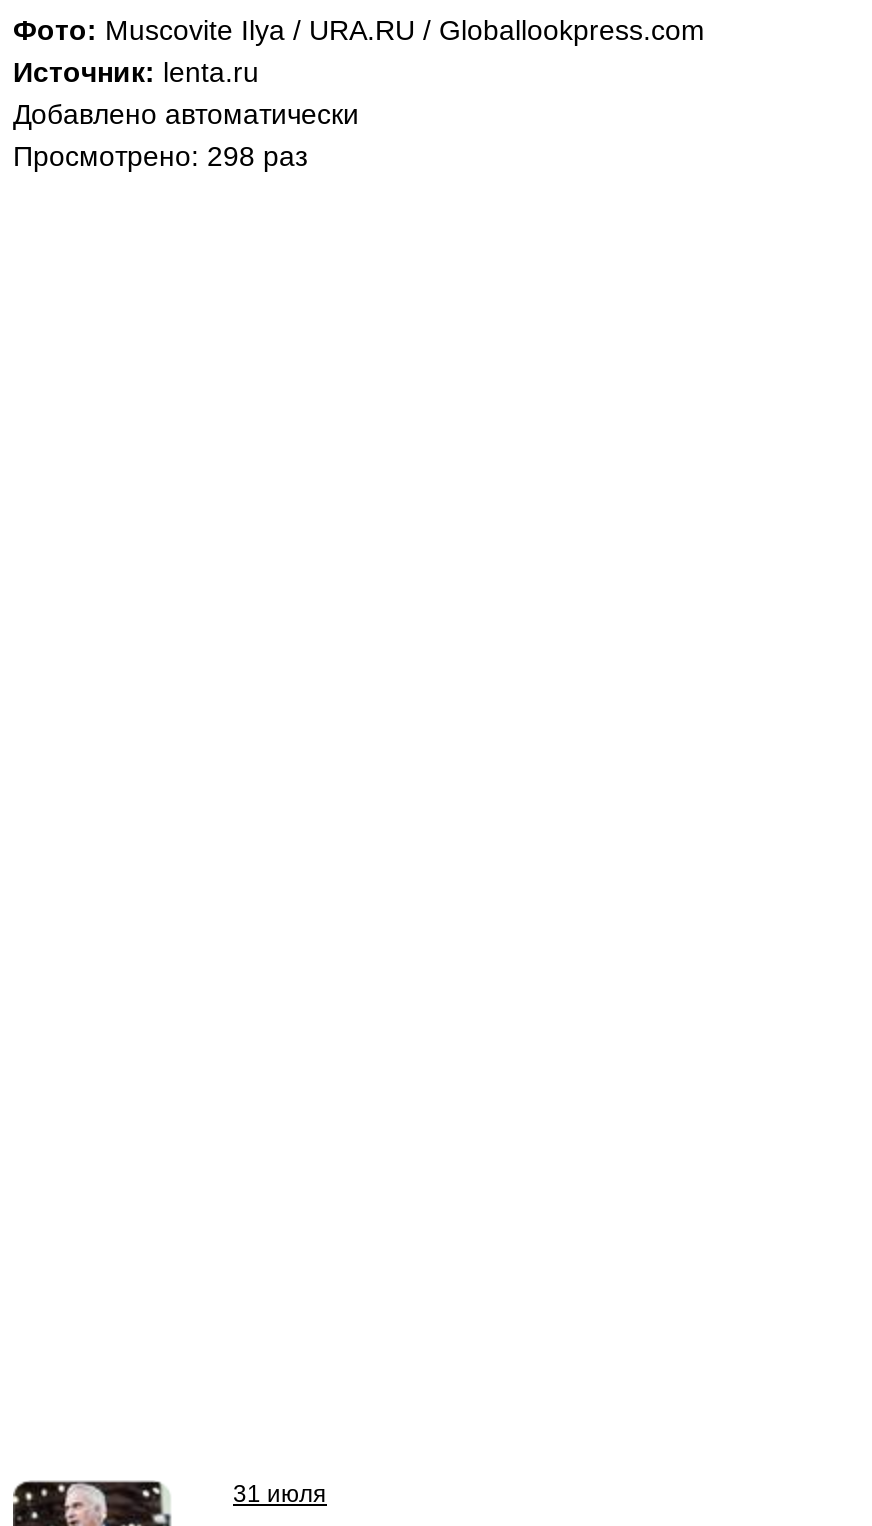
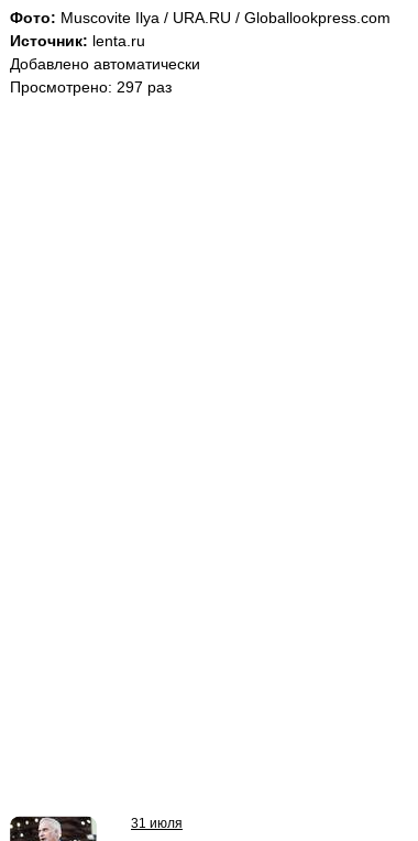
[13,140,307,172] Просмотрено: 298 раз -> [10,78,172,96] Просмотрено: 297 раз

